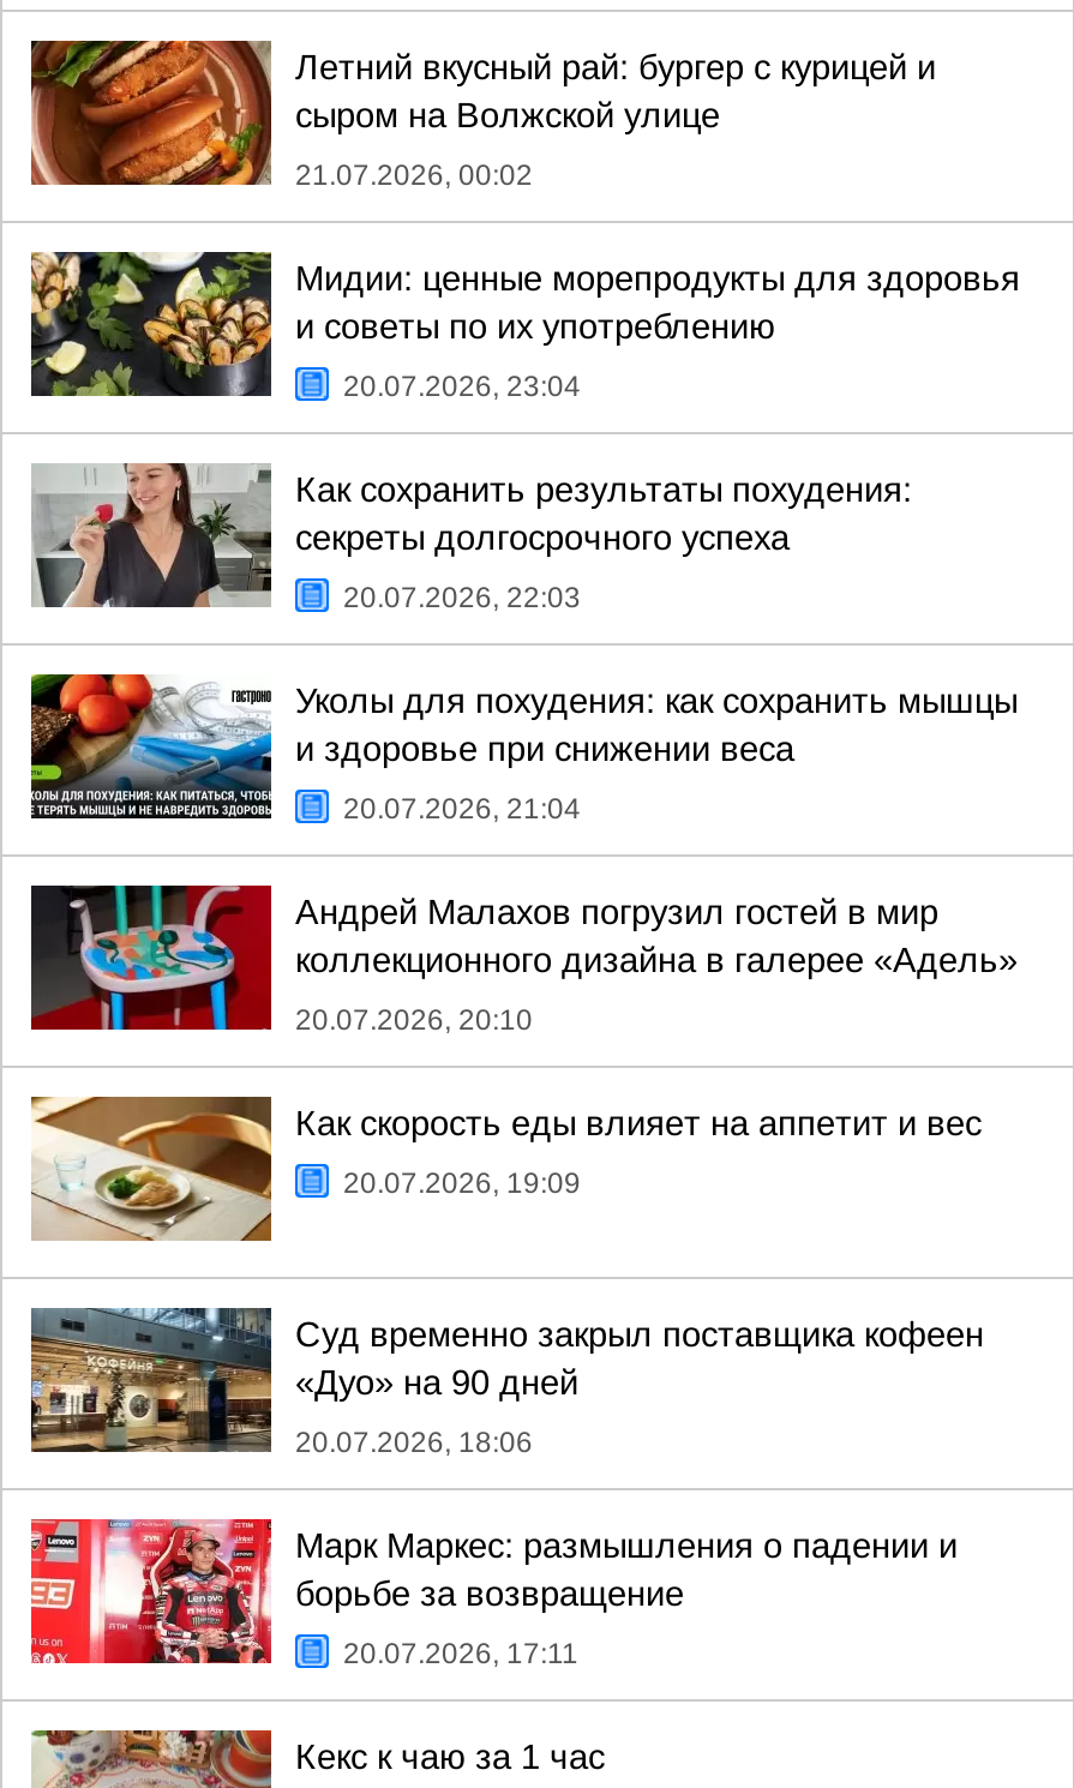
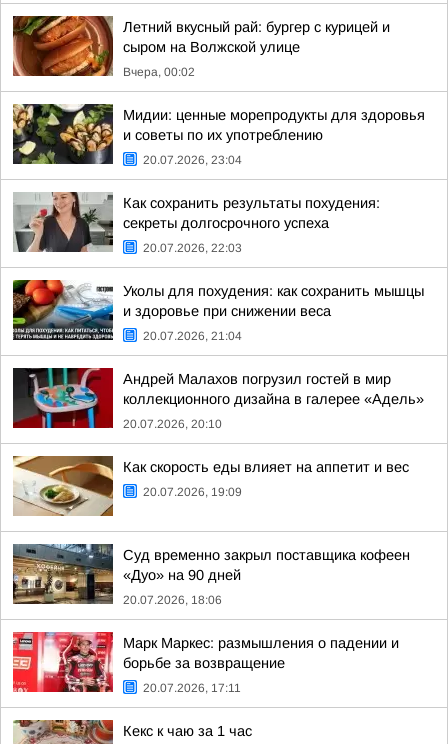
[295,158,533,192] 21.07.2026, 00:02 -> [123,65,195,79] Вчера, 00:02

